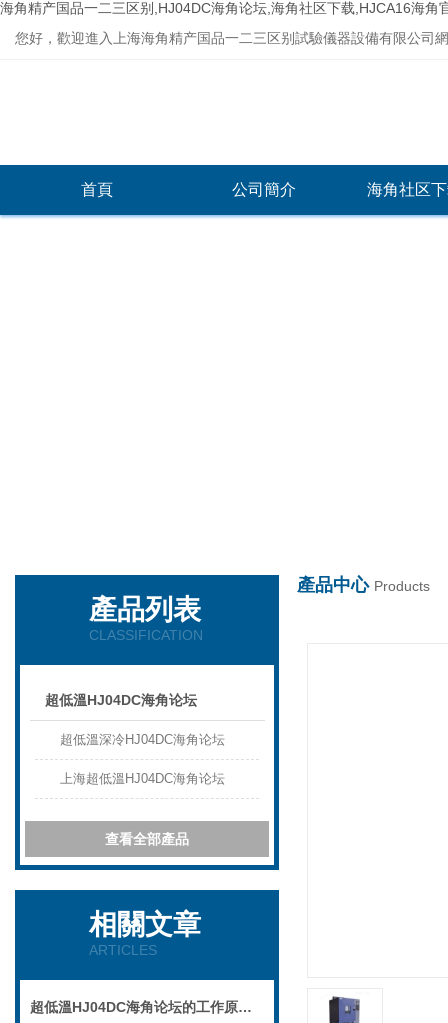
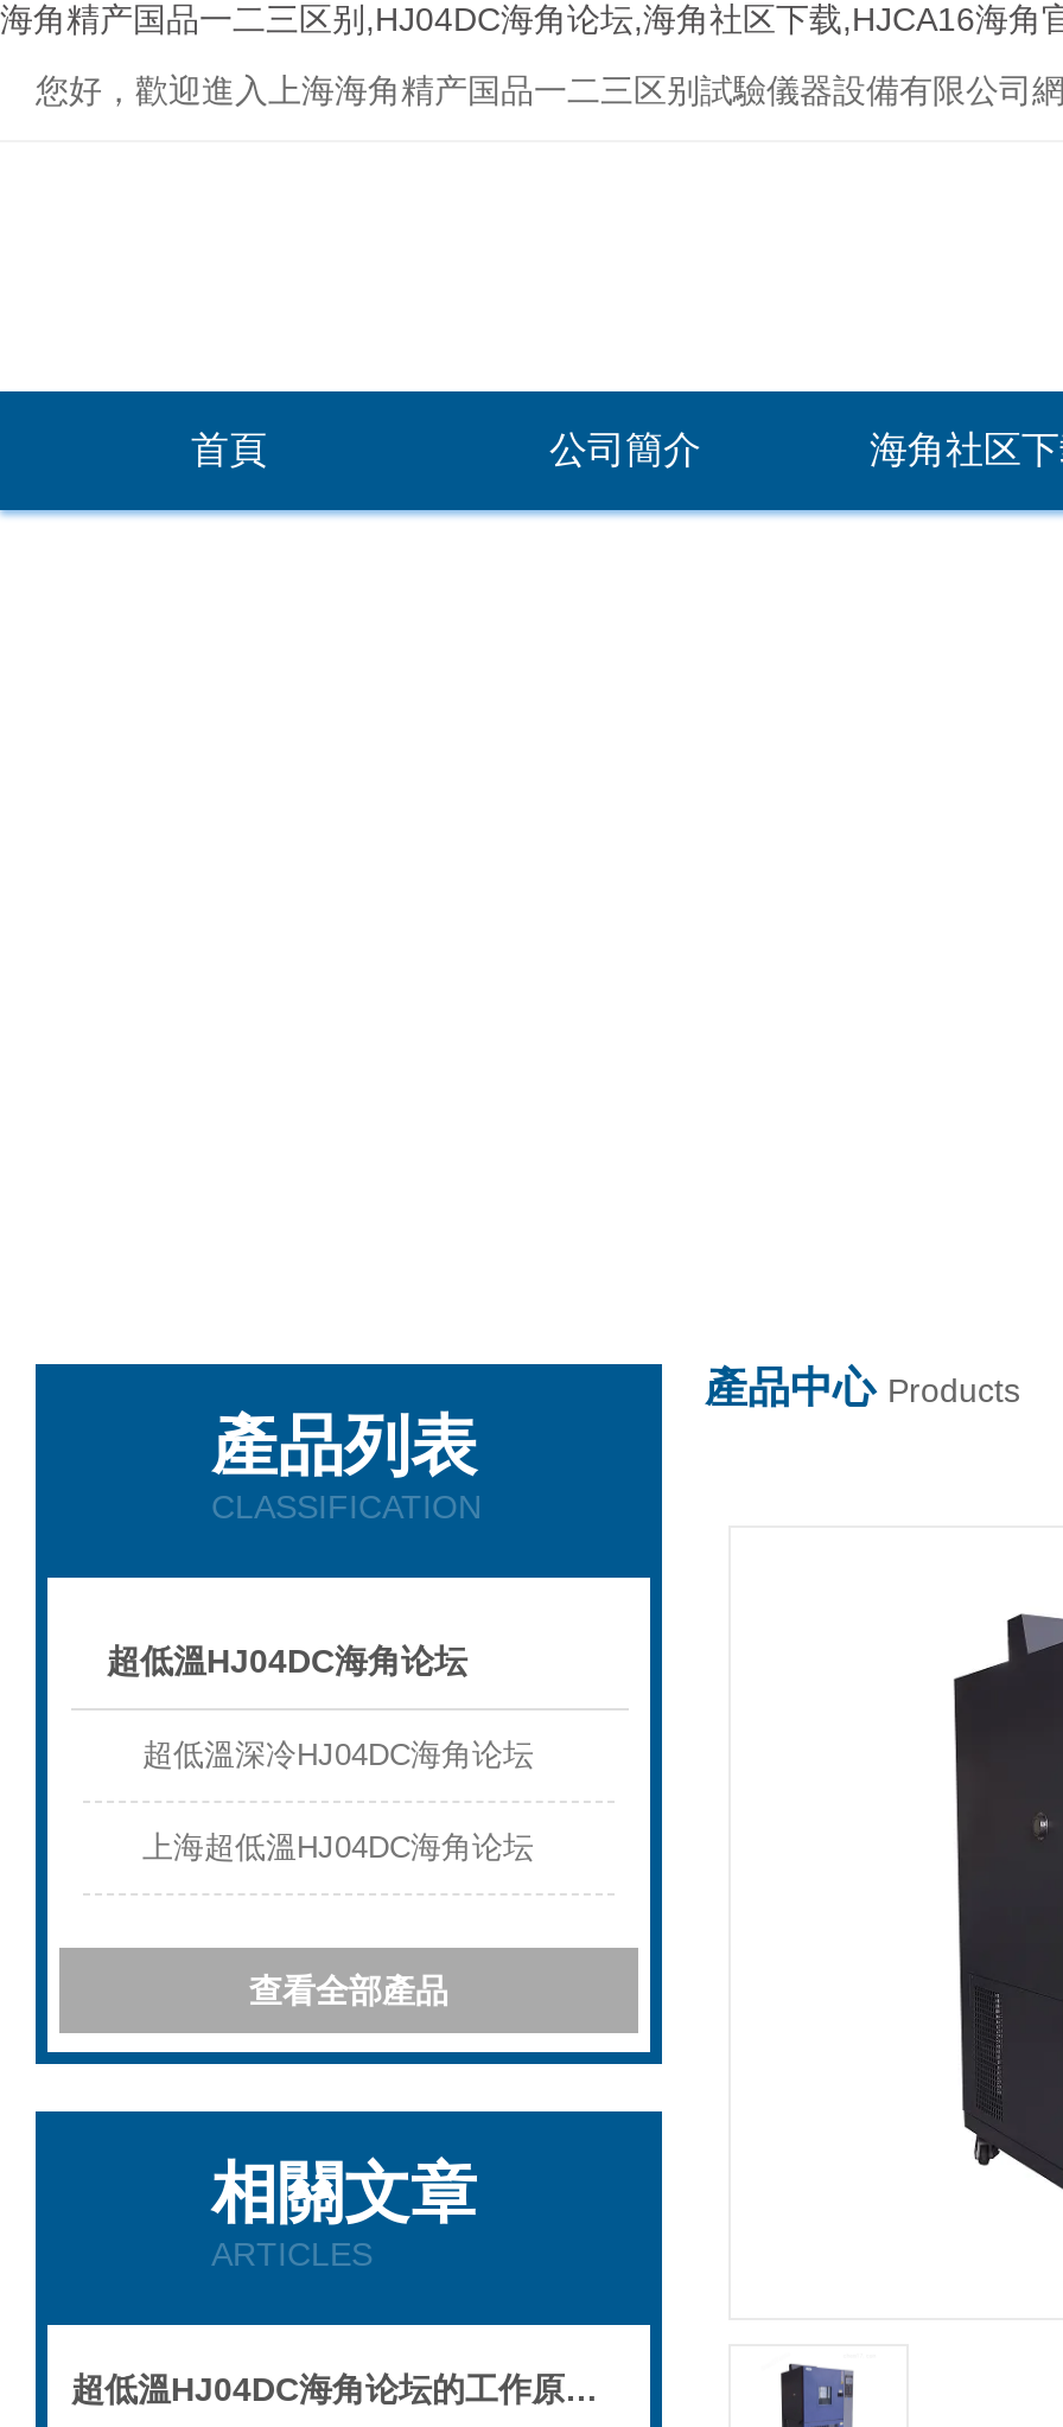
none -> [951,1611,1056,2190] [image]

